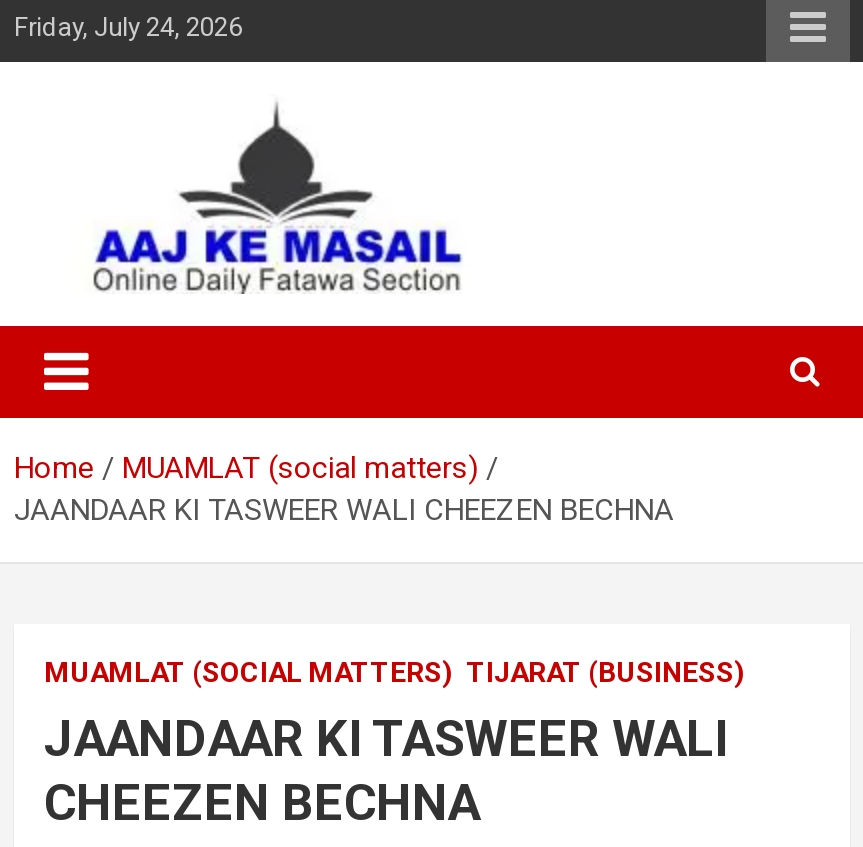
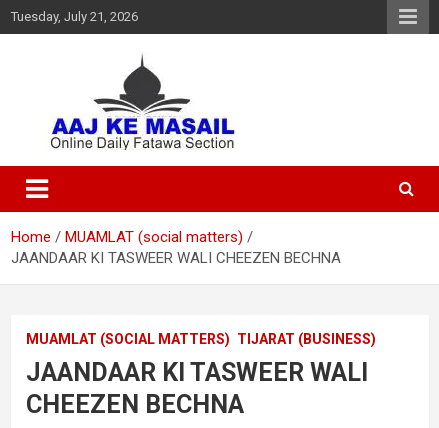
[14,12,242,42] Friday, July 24, 2026 -> [11,9,138,24] Tuesday, July 21, 2026

